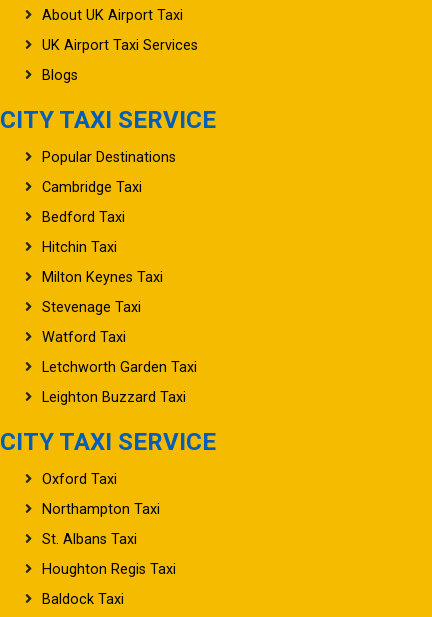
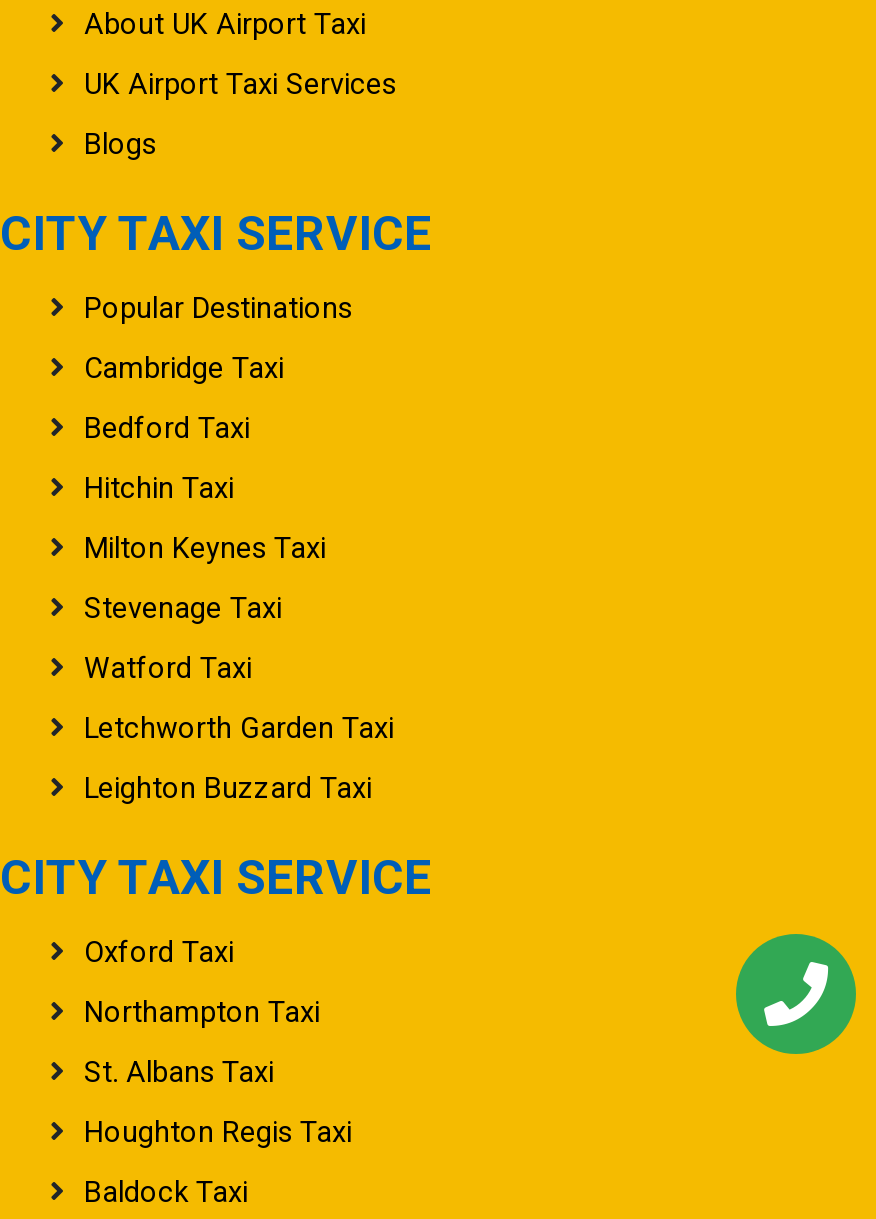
none -> [734,932,858,1056] [image]

